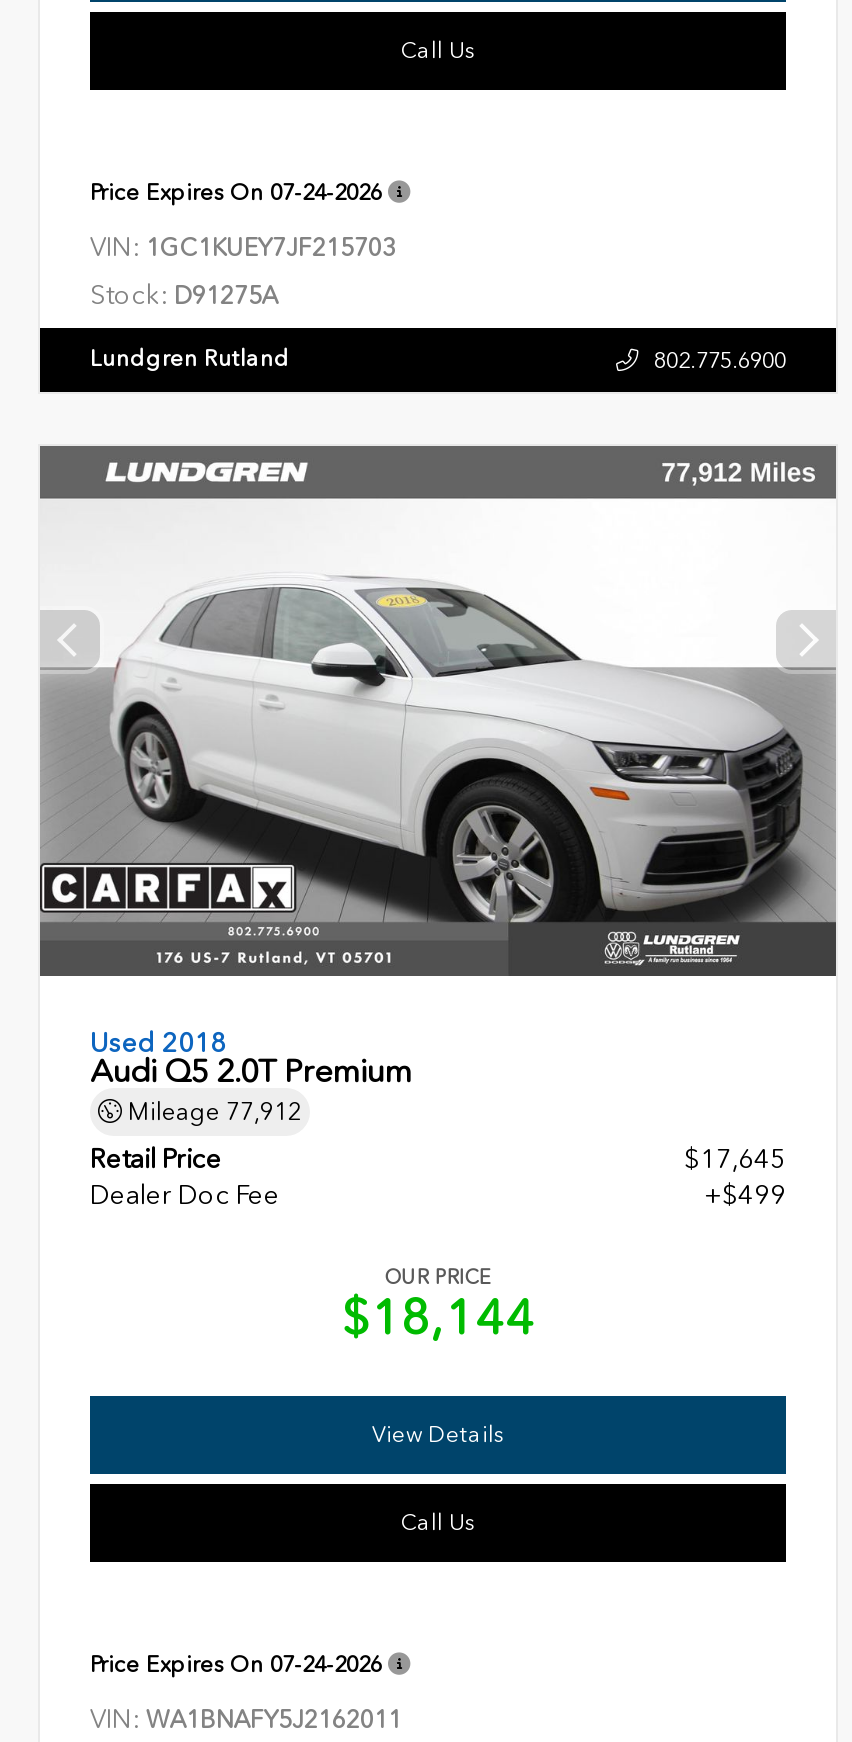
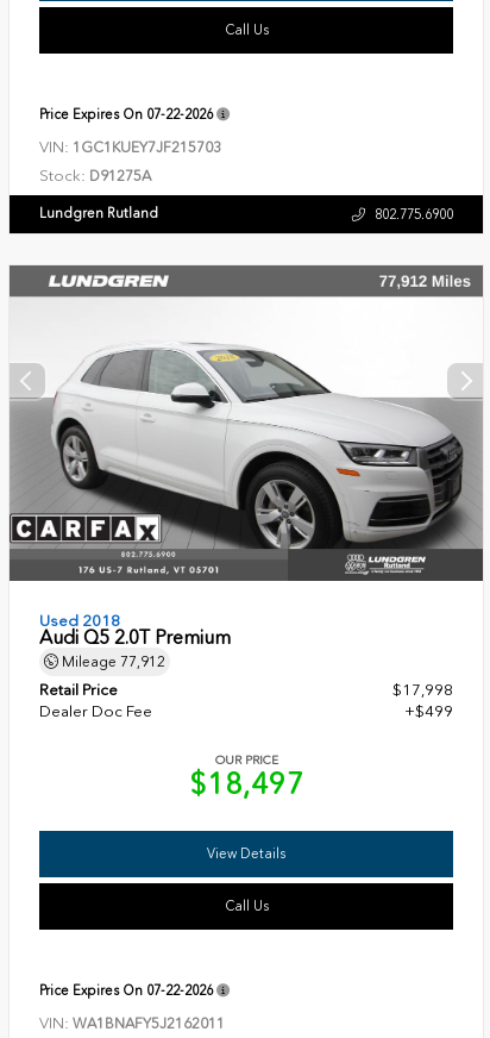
[90,178,382,206] Price Expires On 07-24-2026 -> [39,106,213,123] Price Expires On 07-22-2026
[684,1145,786,1175] $17,645 -> [392,681,453,699] $17,998
[341,1288,535,1346] $18,144 -> [189,766,304,801] $18,497
[90,1649,382,1677] Price Expires On 07-24-2026 -> [39,982,213,998] Price Expires On 07-22-2026

